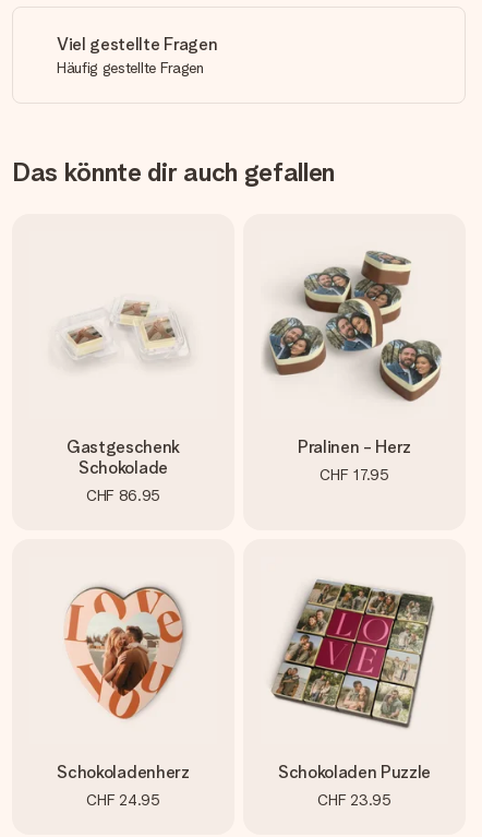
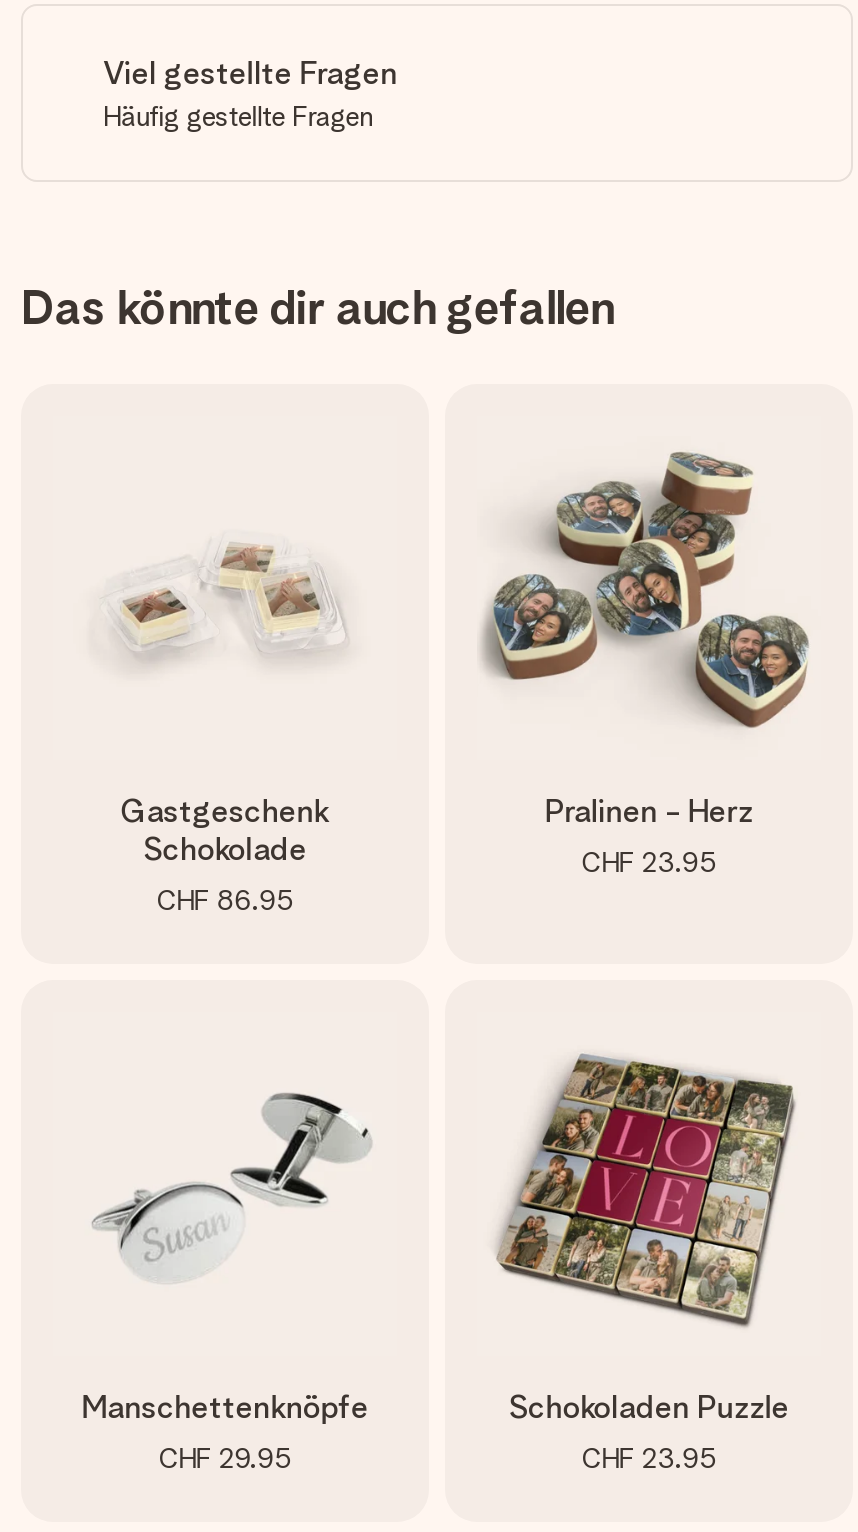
[320,466,389,483] CHF 17.95 -> [582,846,716,878] CHF 23.95
[51,585,202,809] [image] | Schokoladenherz | CHF 24.95 -> [81,1066,371,1474] [image] | Manschettenknöpfe | CHF 29.95

